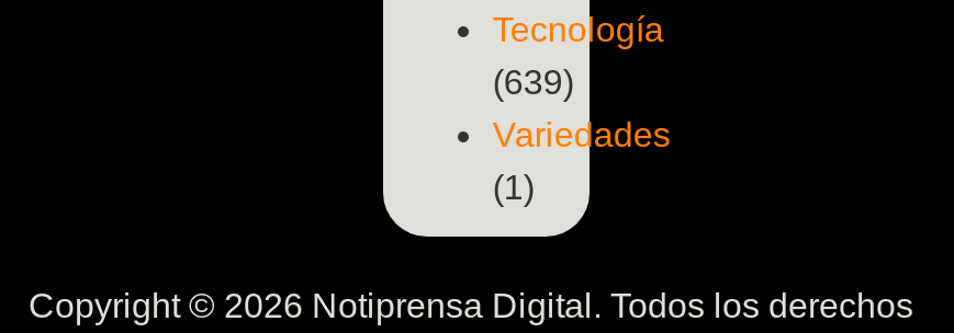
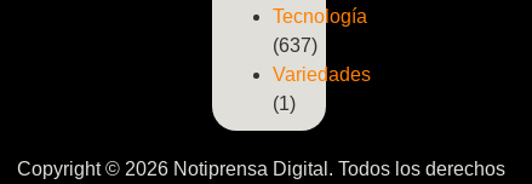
[493,64,574,101] (639) -> [273,35,317,56] (637)

